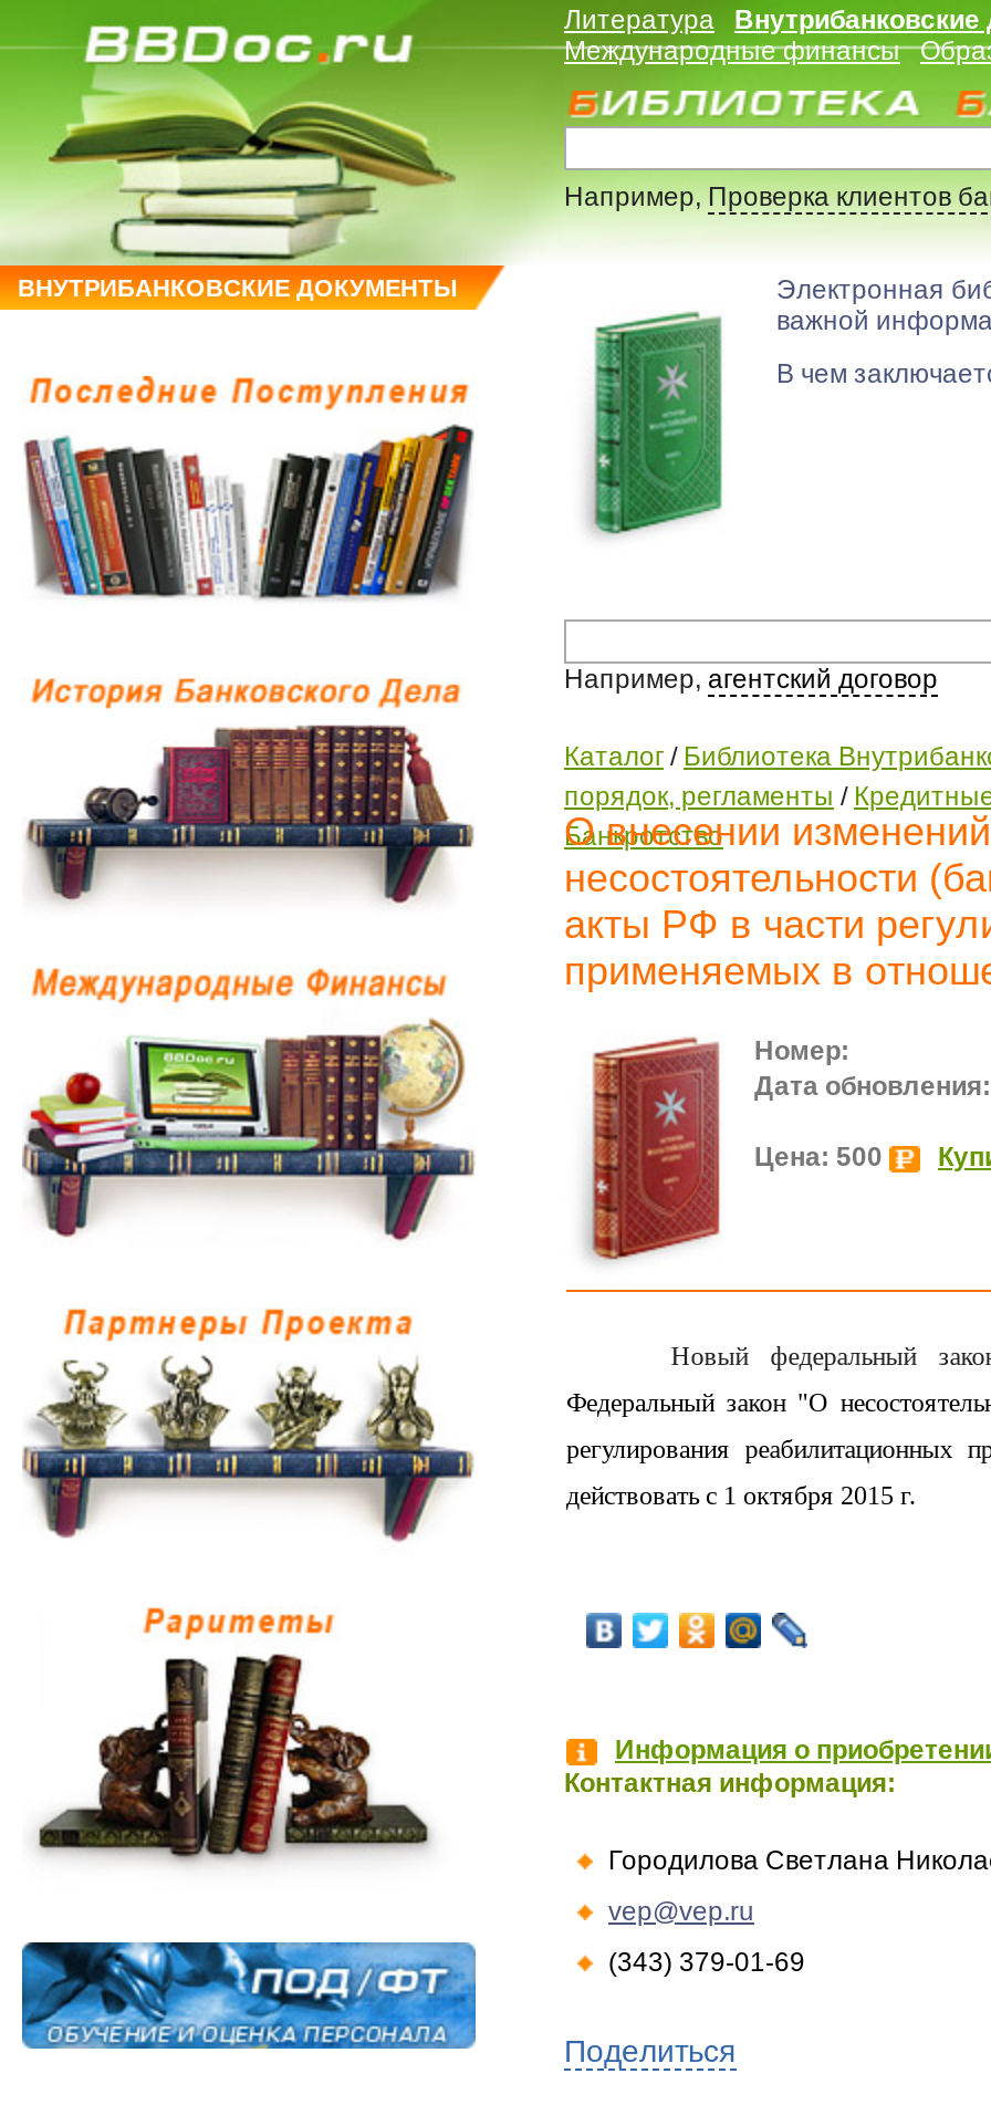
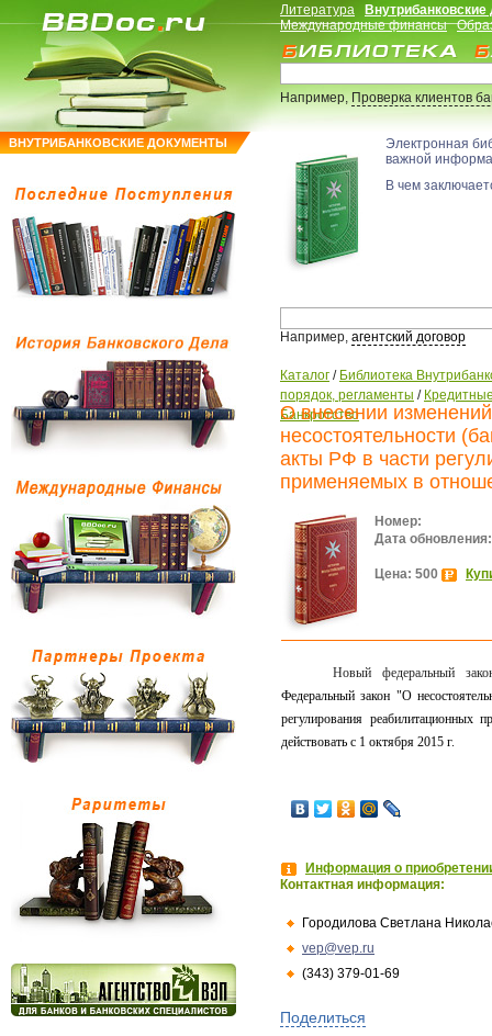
[20,1940,478,2051] [image] -> [10,962,237,1017] [image]

